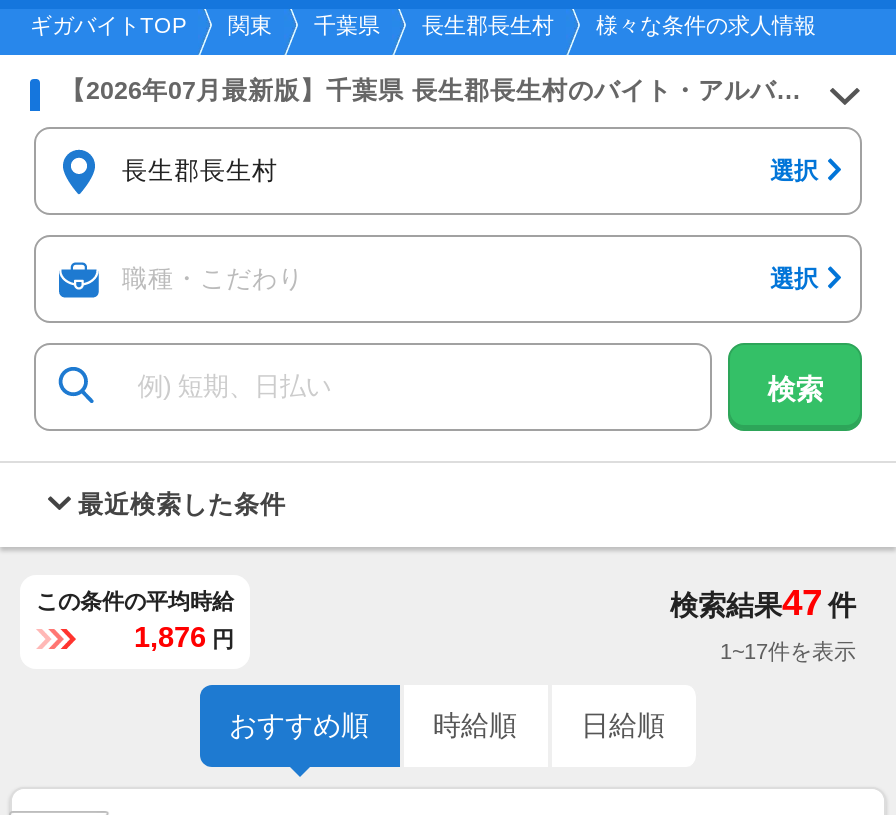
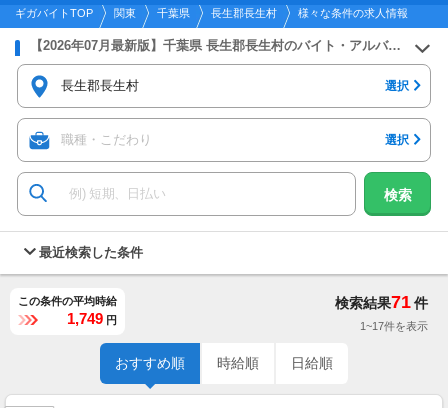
[670,581,856,623] 検索結果47 件 -> [335,291,428,312] 検索結果71 件
[134,621,234,653] 1,876 円 -> [67,311,117,327] 1,749 円

